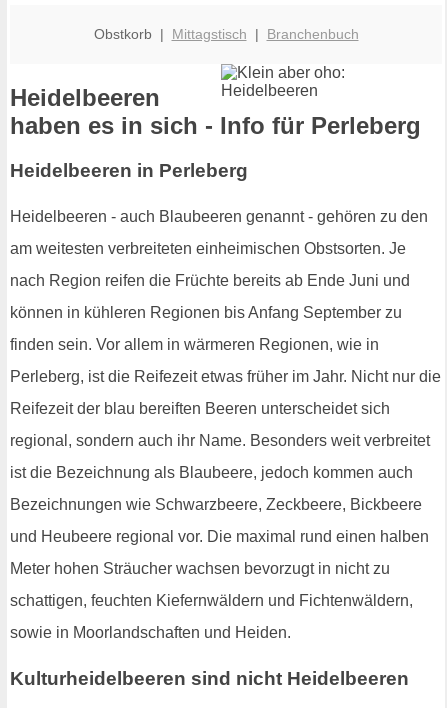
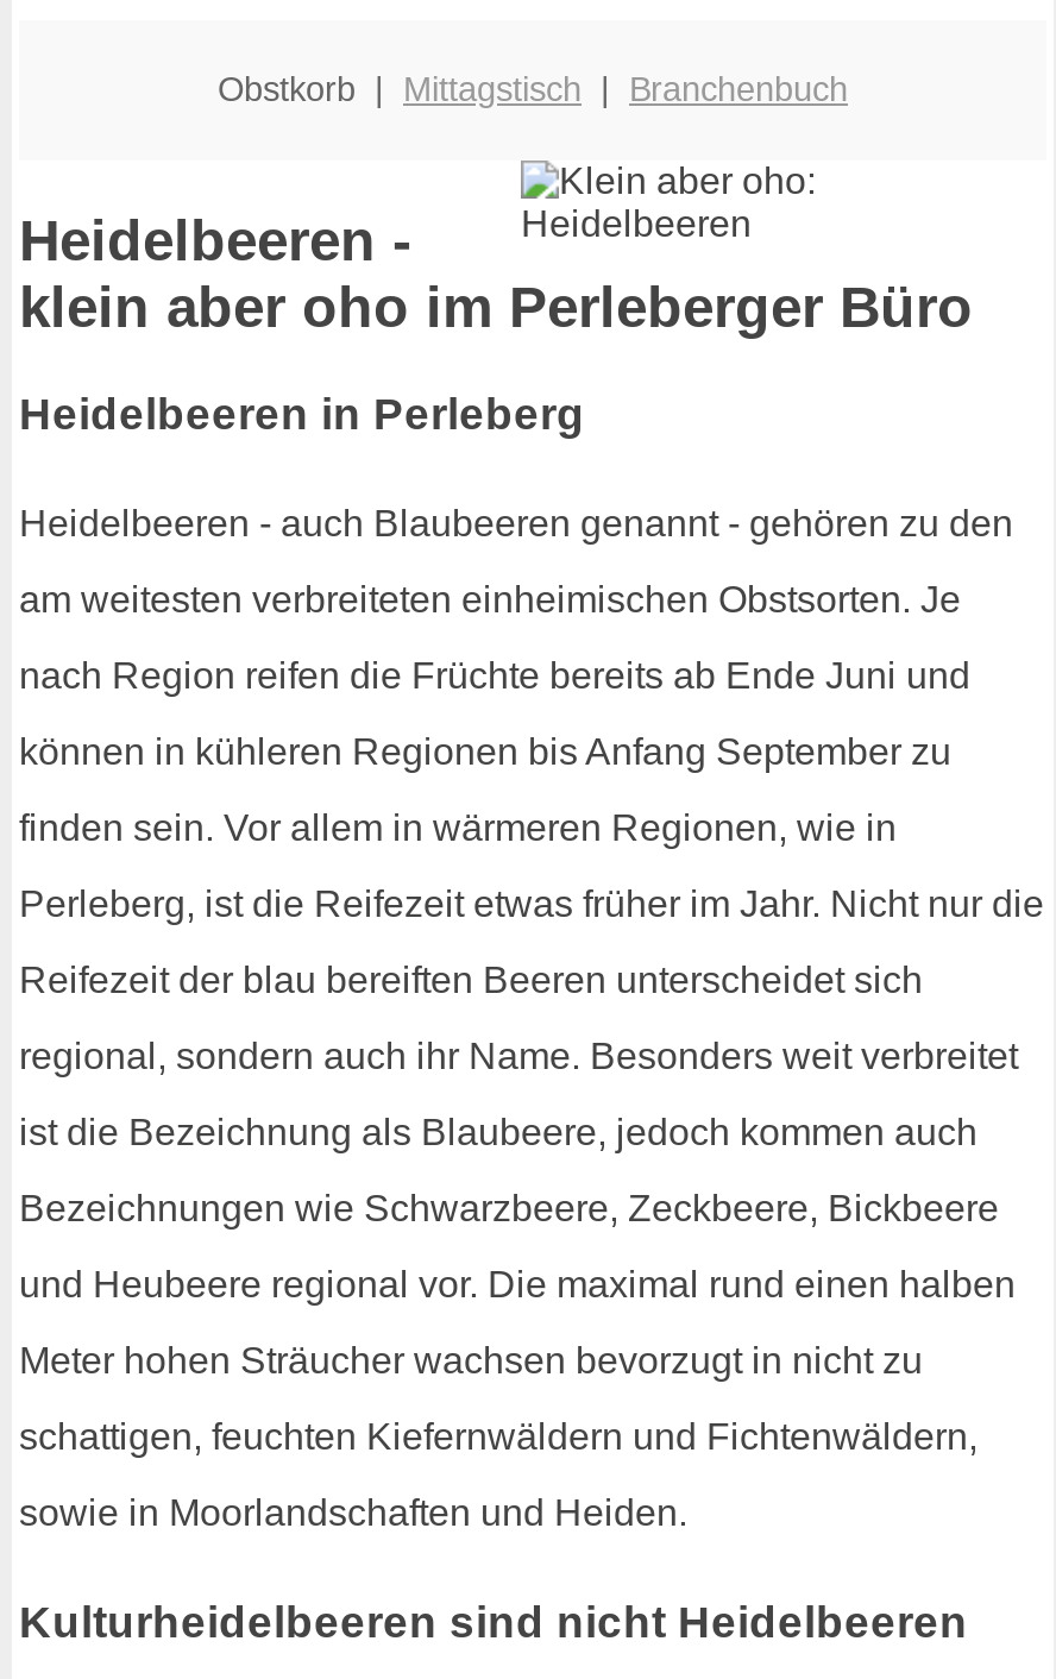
[10,84,421,139] Heidelbeeren | haben es in sich - Info für Perleberg -> [19,209,973,340] Heidelbeeren - | klein aber oho im Perleberger Büro

